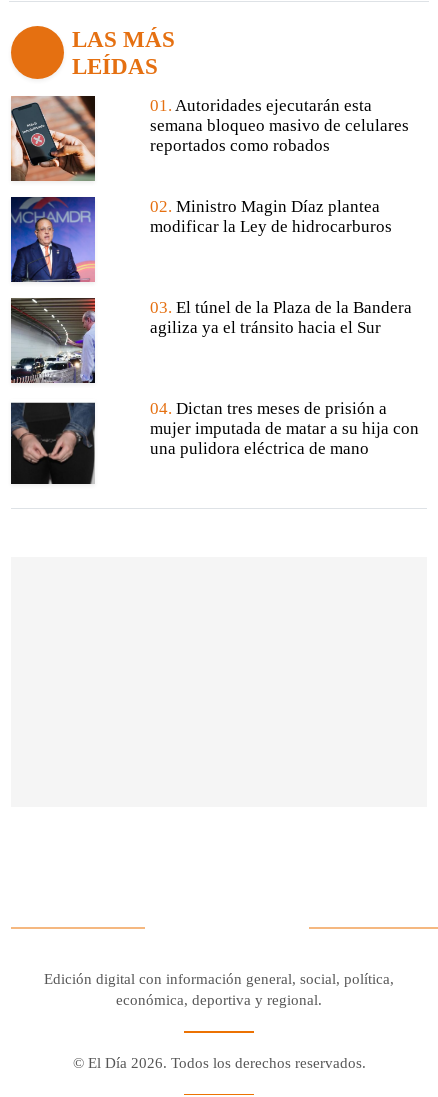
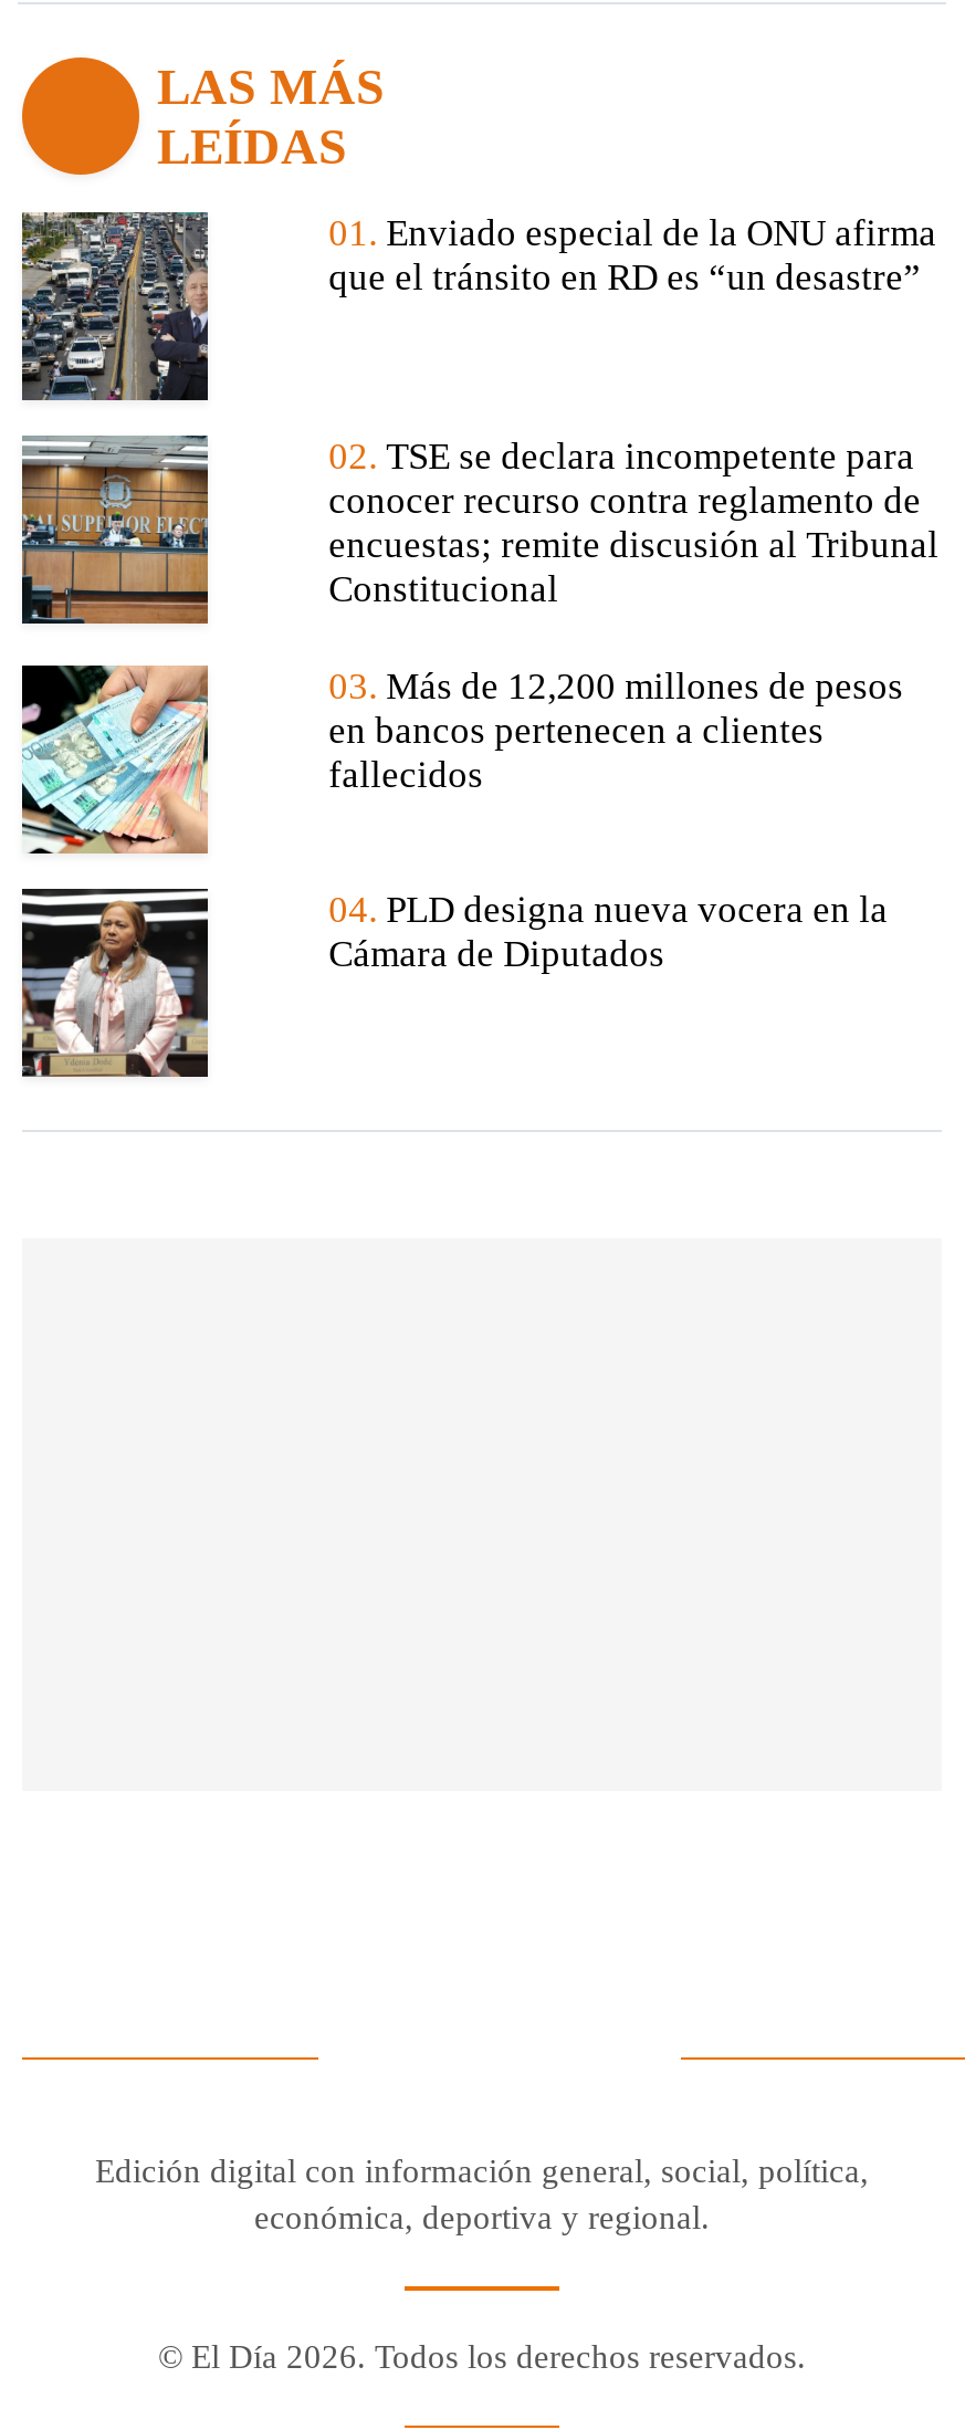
[10,95,96,182] [image] -> [20,210,210,402] [image]
[150,96,409,155] 01. Autoridades ejecutarán esta | semana bloqueo masivo de celulares | reportados como robados -> [329,213,937,299] 01. Enviado especial de la ONU afirma | que el tránsito en RD es “un desastre”
[10,197,96,283] [image] -> [20,433,210,626] [image]
[150,197,392,236] 02. Ministro Magin Díaz plantea | modificar la Ley de hidrocarburos -> [329,436,939,611] 02. TSE se declara incompetente para | conocer recurso contra reglamento de | encuestas; remite discusión al Tribunal | Constitucional
[10,297,96,384] [image] -> [22,663,210,856] [image]
[150,298,412,337] 03. El túnel de la Plaza de la Bandera | agiliza ya el tránsito hacia el Sur -> [329,666,904,797] 03. Más de 12,200 millones de pesos | en bancos pertenecen a clientes | fallecidos
[10,403,95,485] [image] -> [20,887,210,1079] [image]
[150,399,419,458] 04. Dictan tres meses de prisión a | mujer imputada de matar a su hija con | una pulidora eléctrica de mano -> [329,890,888,976] 04. PLD designa nueva vocera en la | Cámara de Diputados

